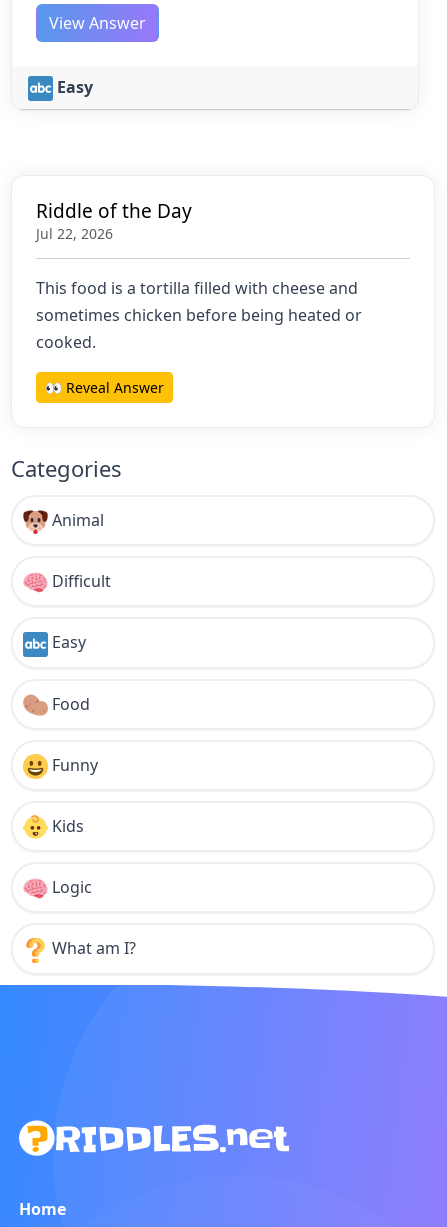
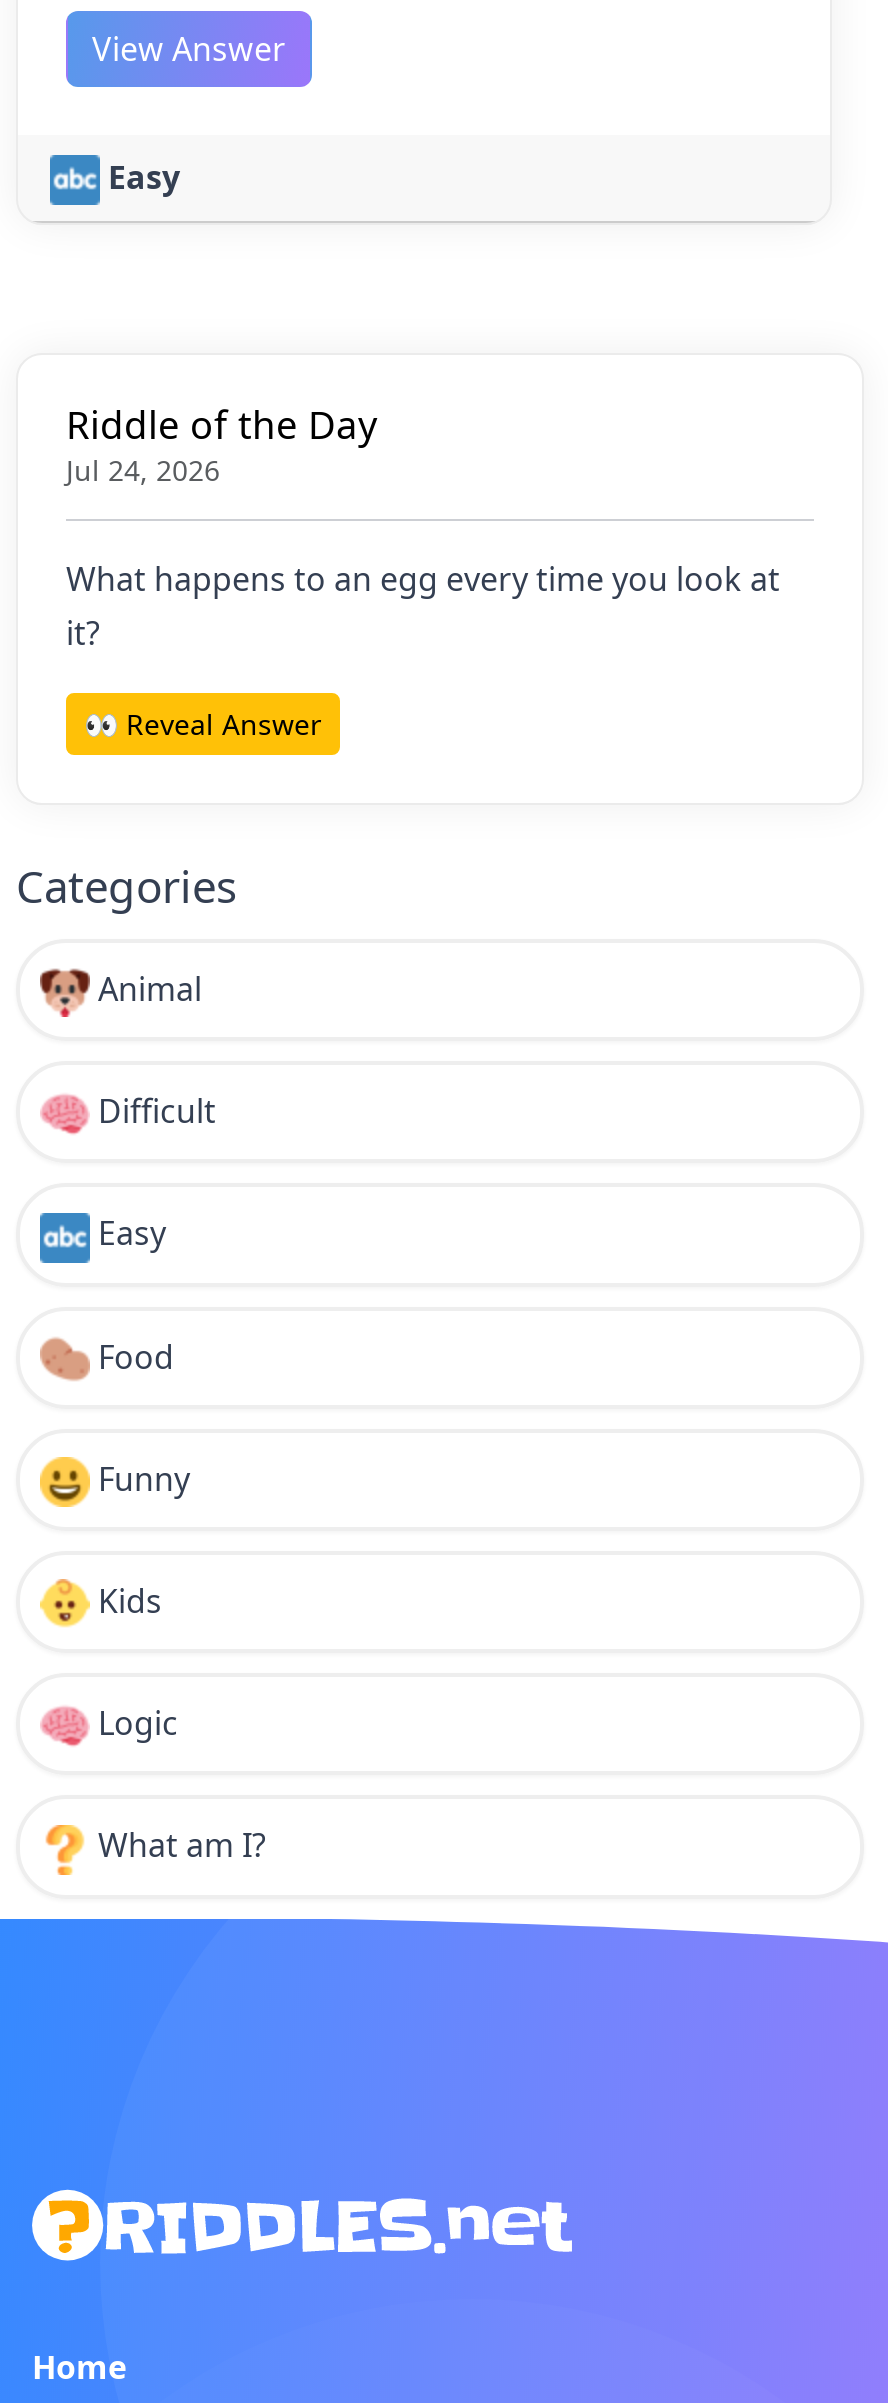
[36,224,113,243] Jul 22, 2026 -> [66,452,220,490] Jul 24, 2026
[36,277,362,353] This food is a tortilla filled with cheese and | sometimes chicken before being heated or | cooked. -> [66,558,780,656] What happens to an egg every time you look at | it?

